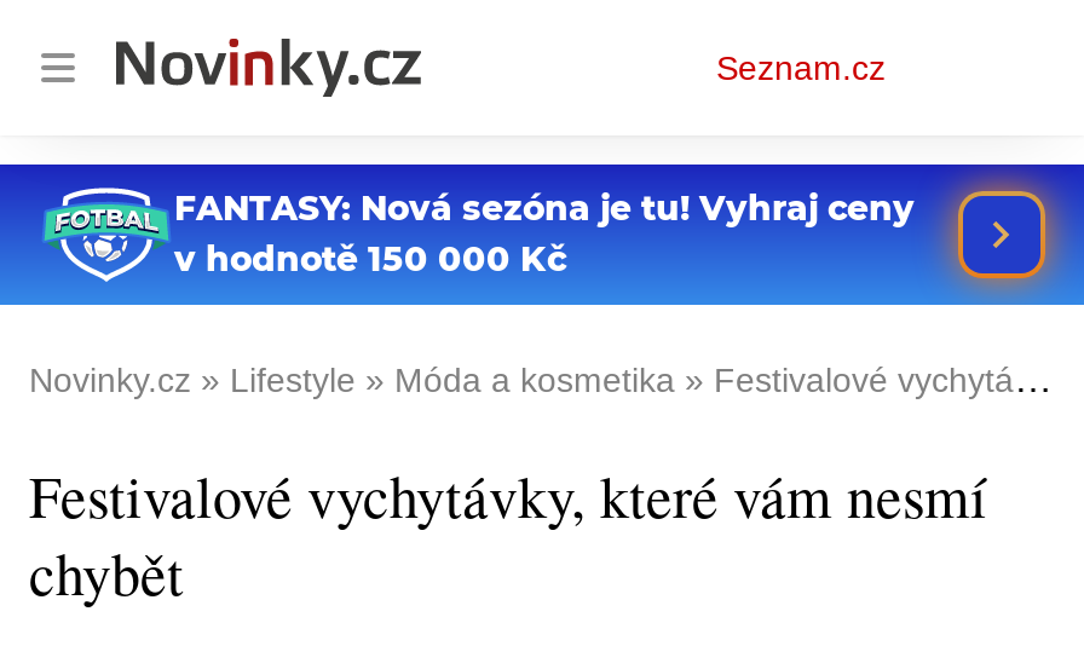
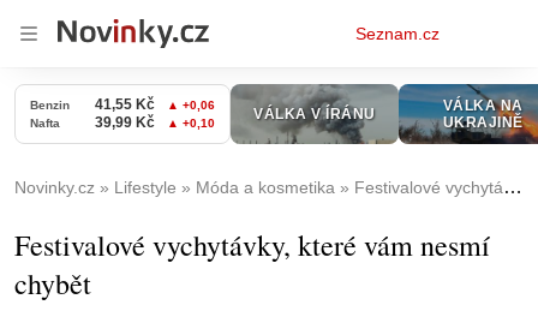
[7,162,1077,307] [image] -> [4,82,534,150] [image]

